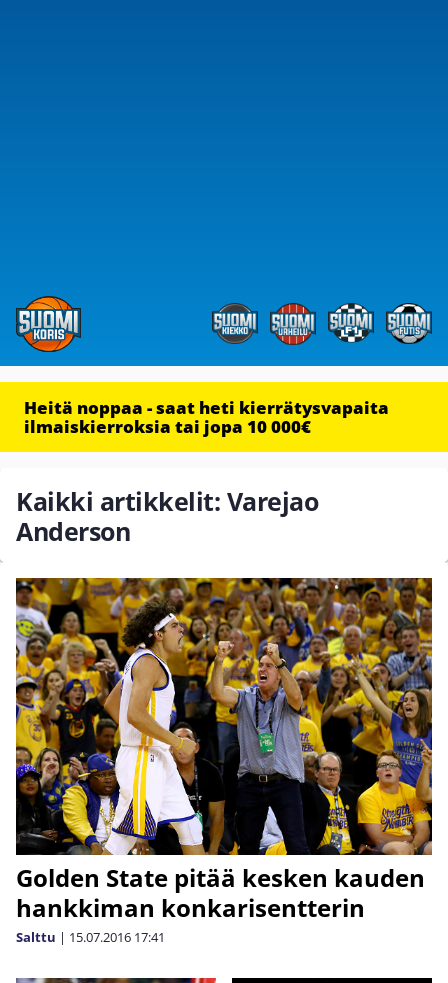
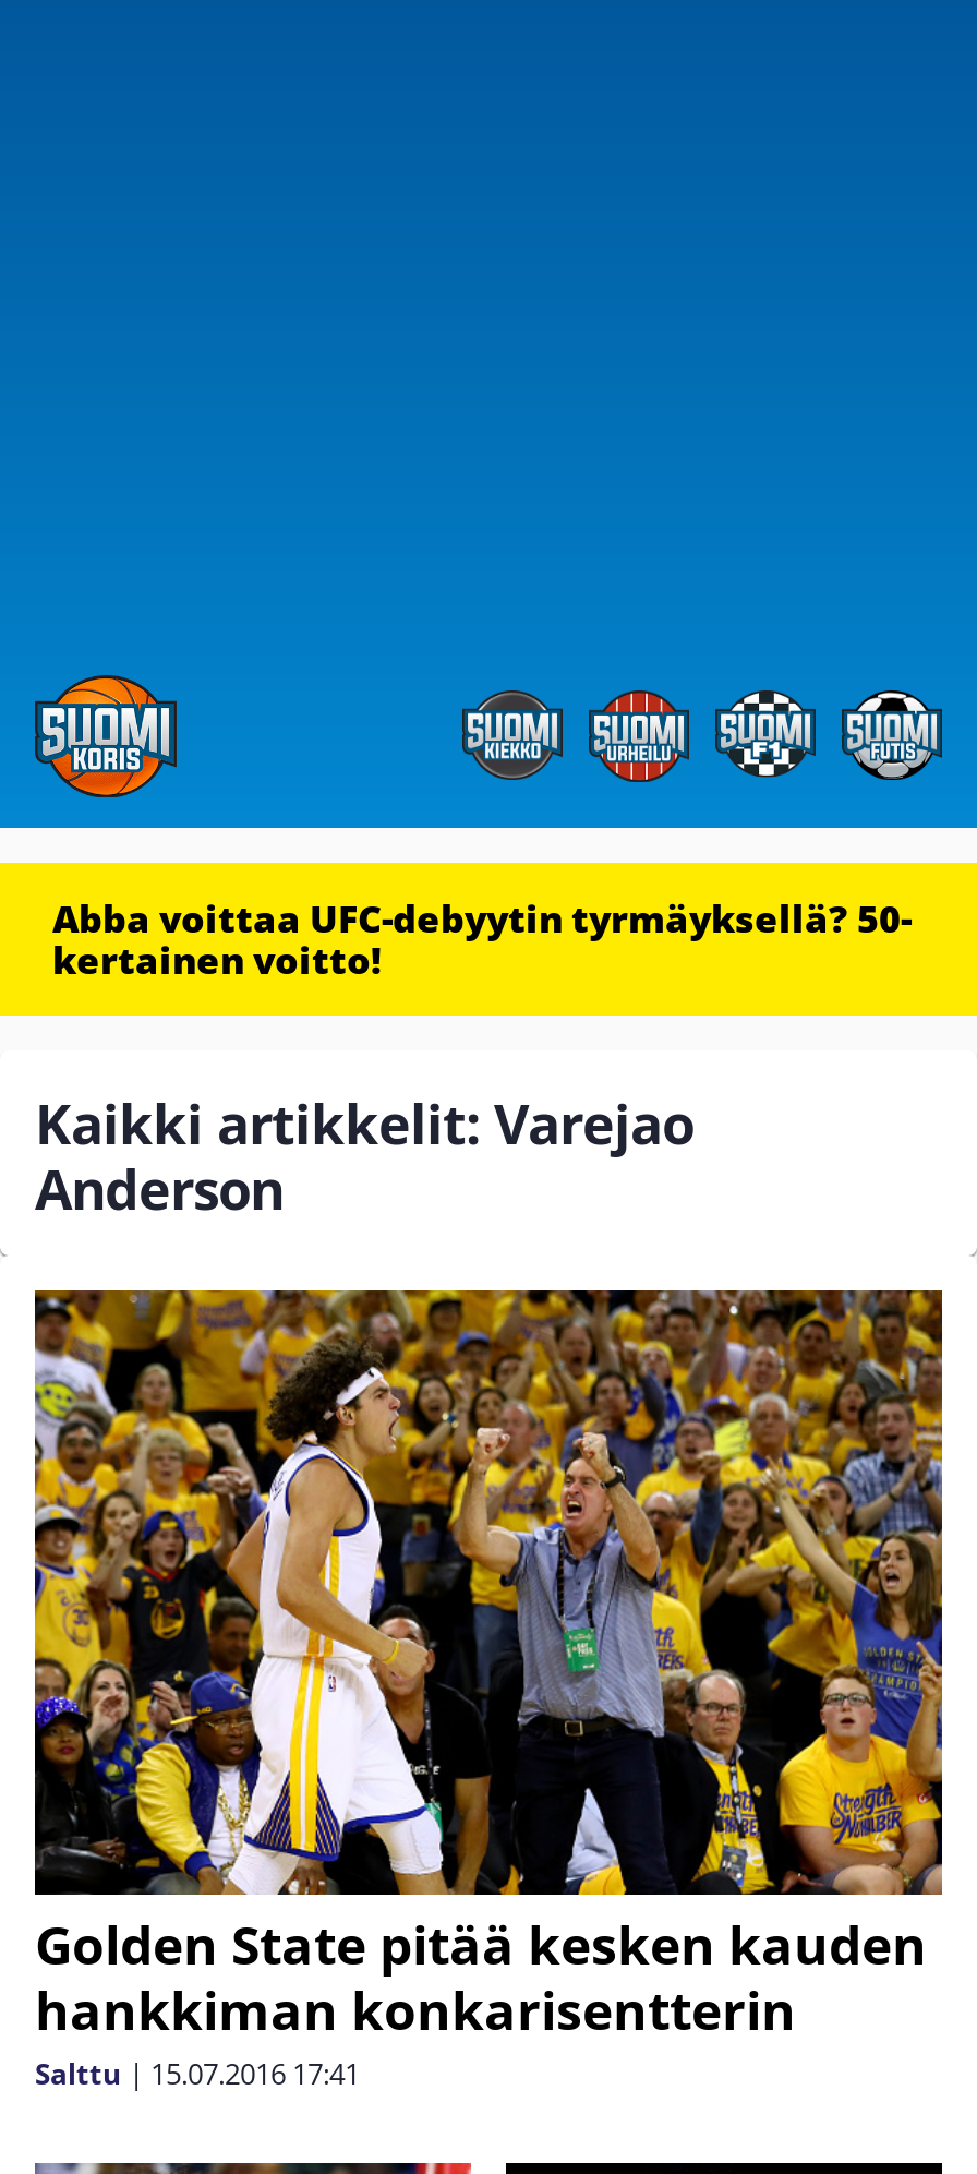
[24,396,389,438] Heitä noppaa - saat heti kierrätysvapaita | ilmaiskierroksia tai jopa 10 000€ -> [52,893,912,985] Abba voittaa UFC-debyytin tyrmäyksellä? 50- | kertainen voitto!

